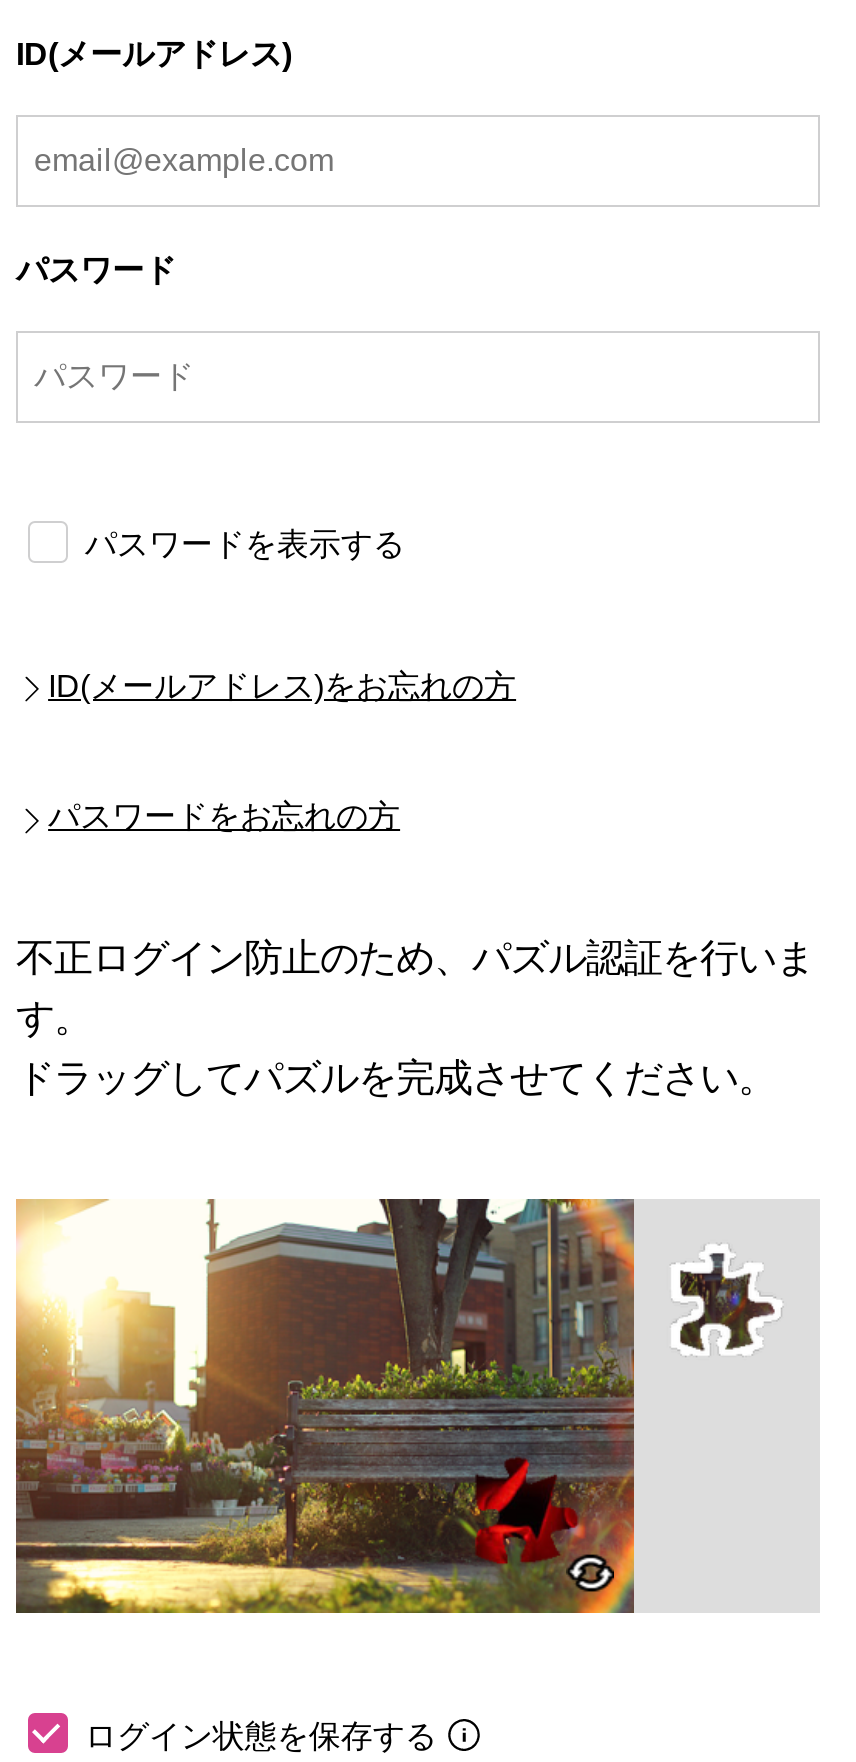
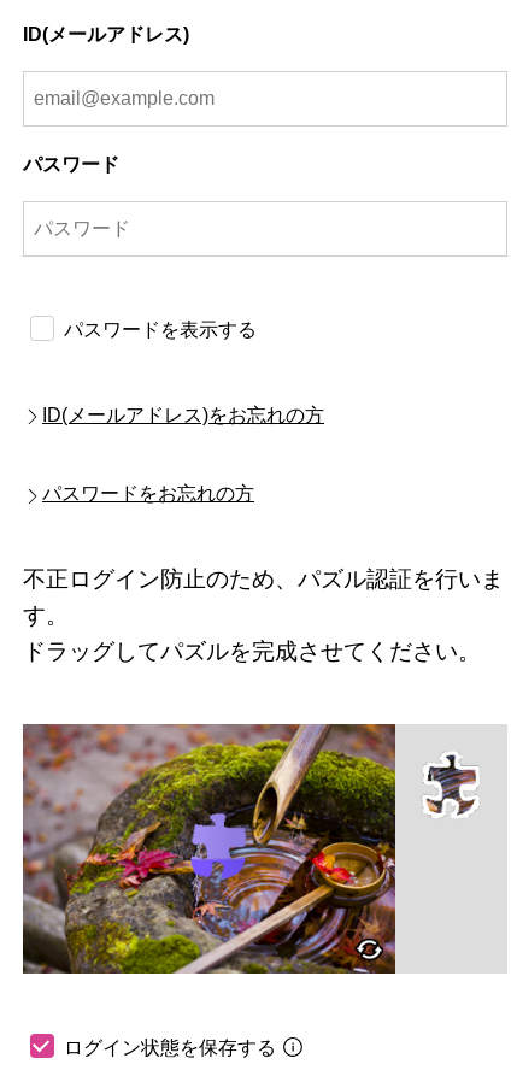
[14,1197,636,1615] [image] -> [22,723,396,975] [image]
[672,1251,780,1353] [image] -> [423,754,478,815] [image]

